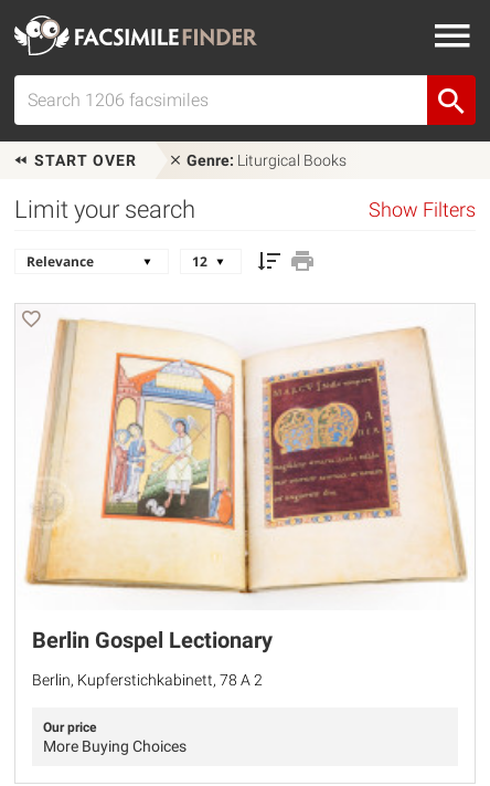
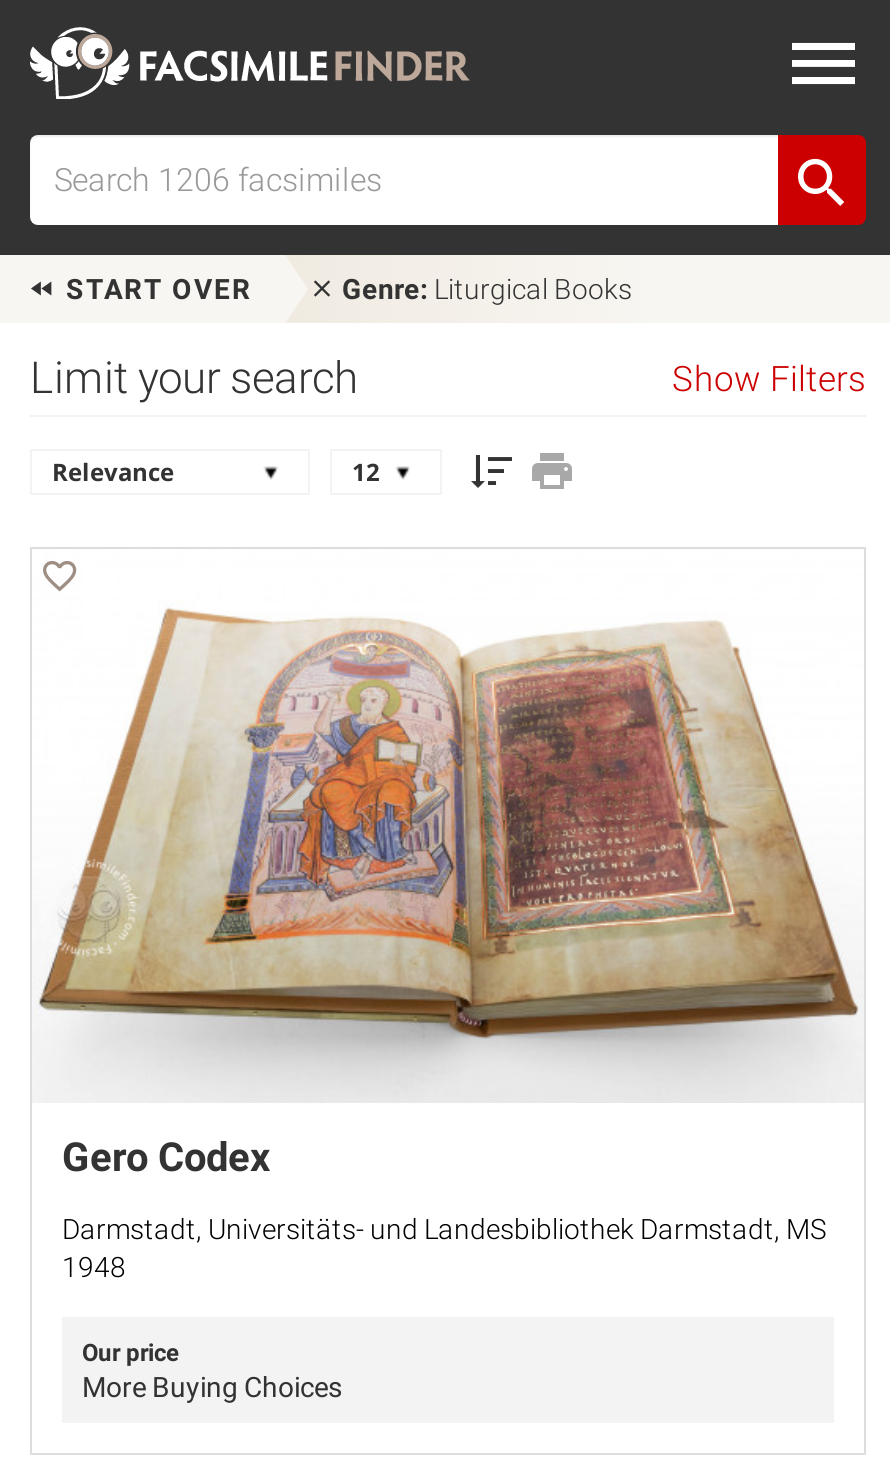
[24,317,468,654] [image] | Berlin Gospel Lectionary -> [38,609,860,1182] [image] | Gero Codex
[32,671,263,689] Berlin, Kupferstichkabinett, 78 A 2 -> [62,1214,826,1284] Darmstadt, Universitäts- und Landesbibliothek Darmstadt, MS | 1948

